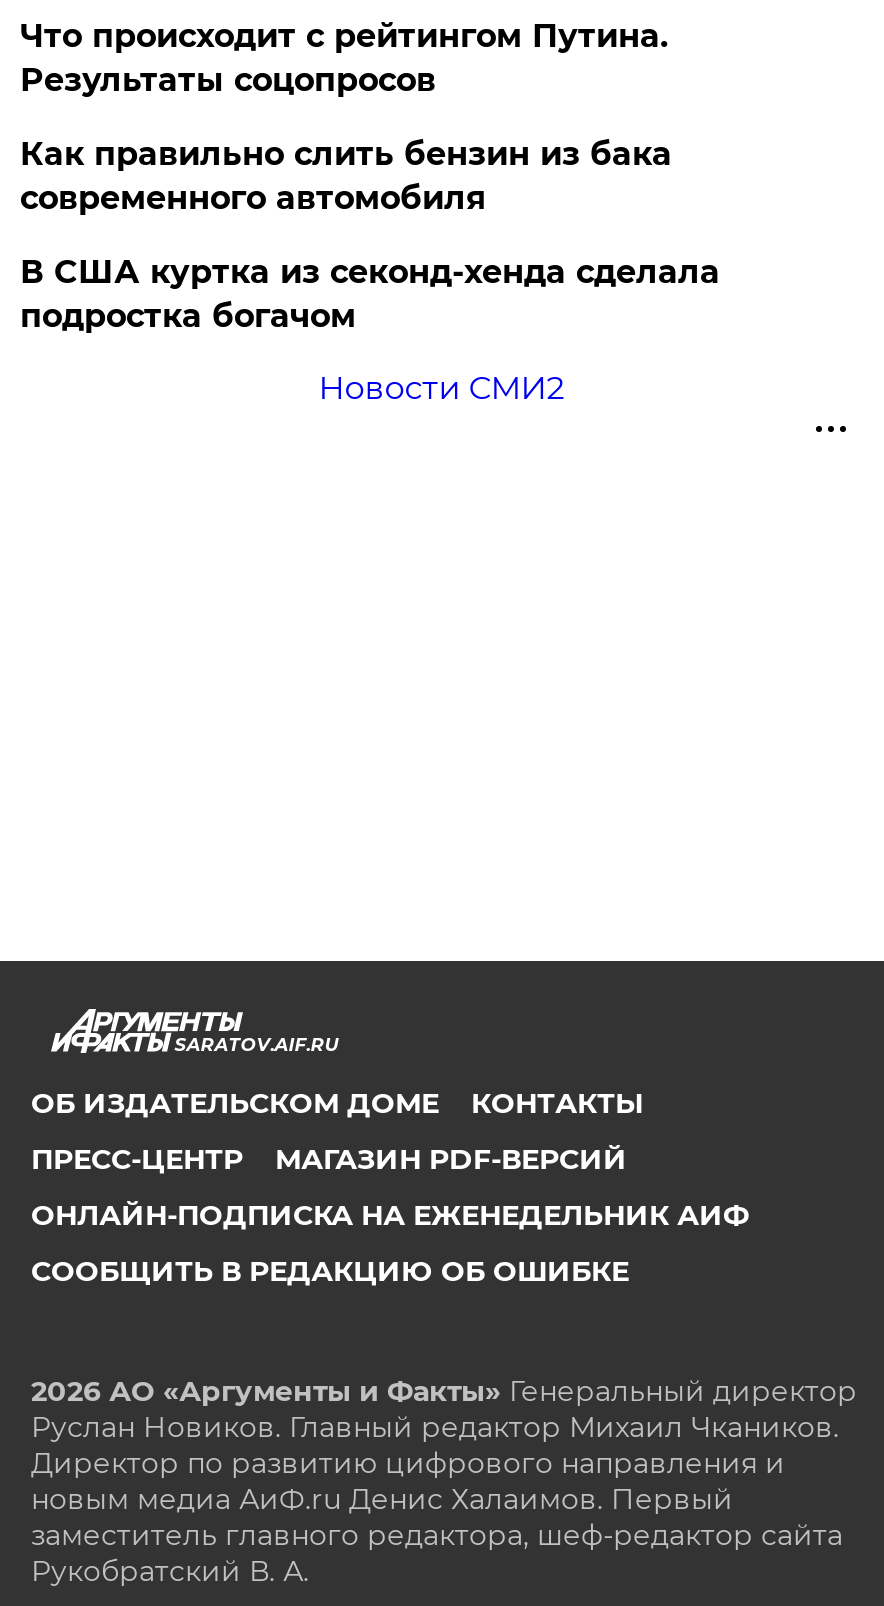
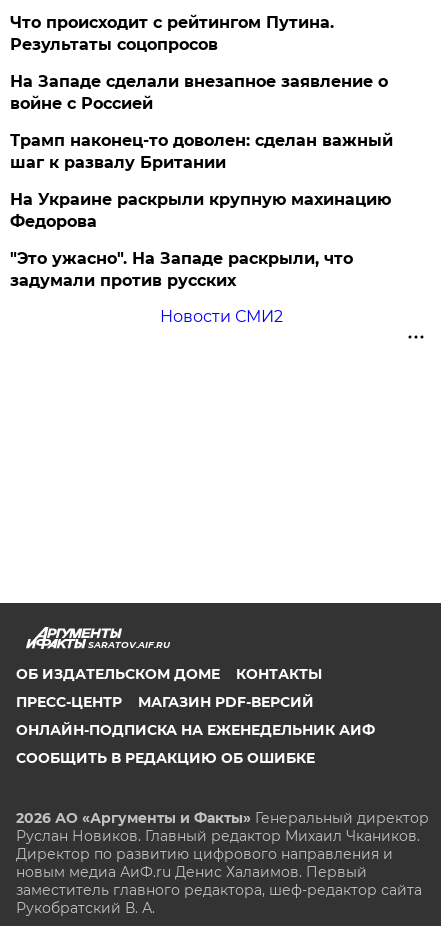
[20,134,720,334] Как правильно слить бензин из бака | современного автомобиля | В США куртка из секонд-хенда сделала | подростка богачом -> [10,72,393,290] На Западе сделали внезапное заявление о | войне с Россией | Трамп наконец-то доволен: сделан важный | шаг к развалу Британии | На Украине раскрыли крупную махинацию | Федорова | "Это ужасно". На Западе раскрыли, что | задумали против русских

